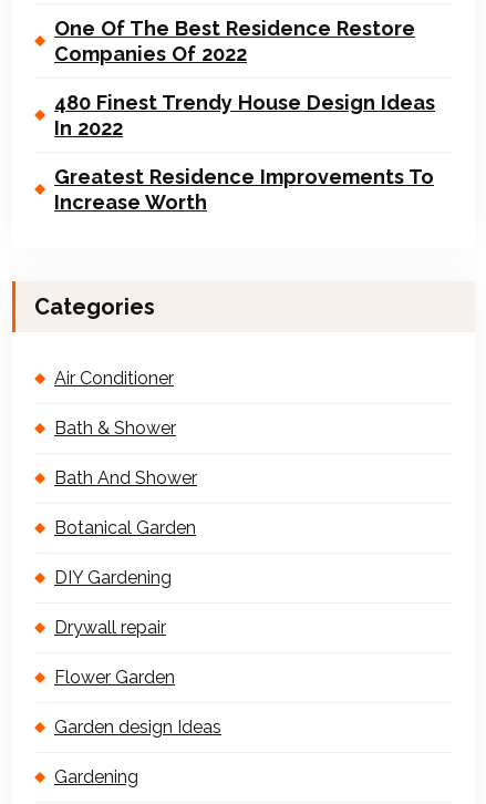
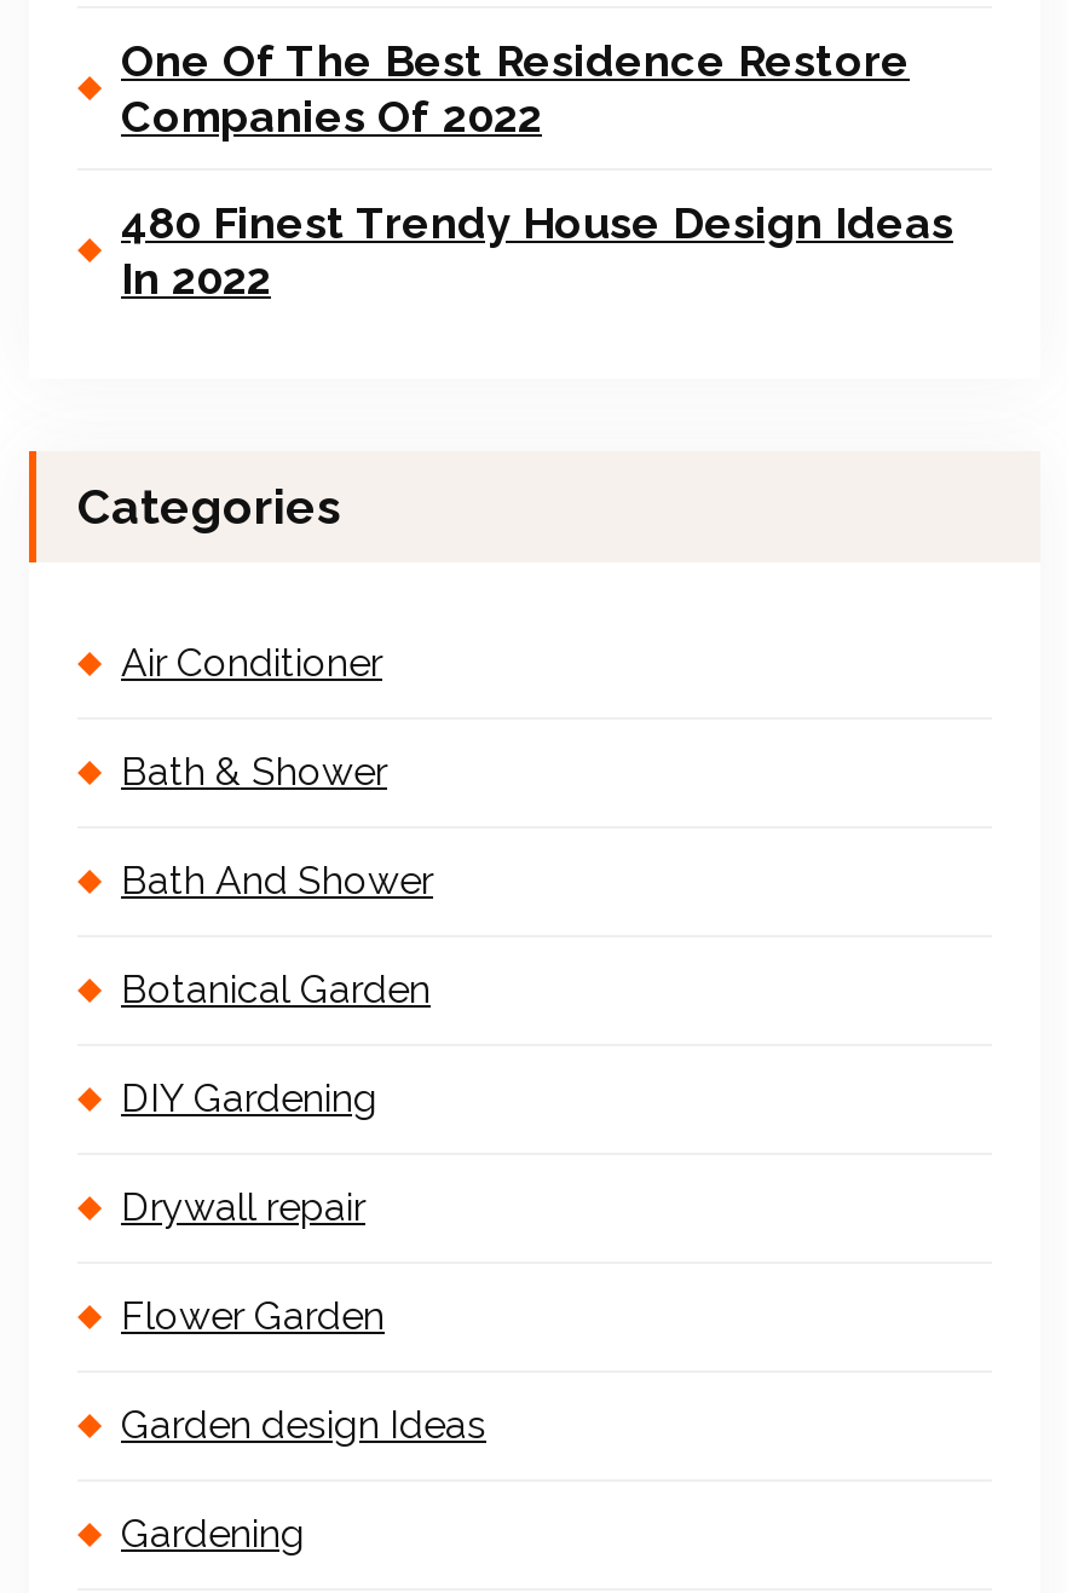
[54,165,434,214] Greatest Residence Improvements To | Increase Worth -> none

